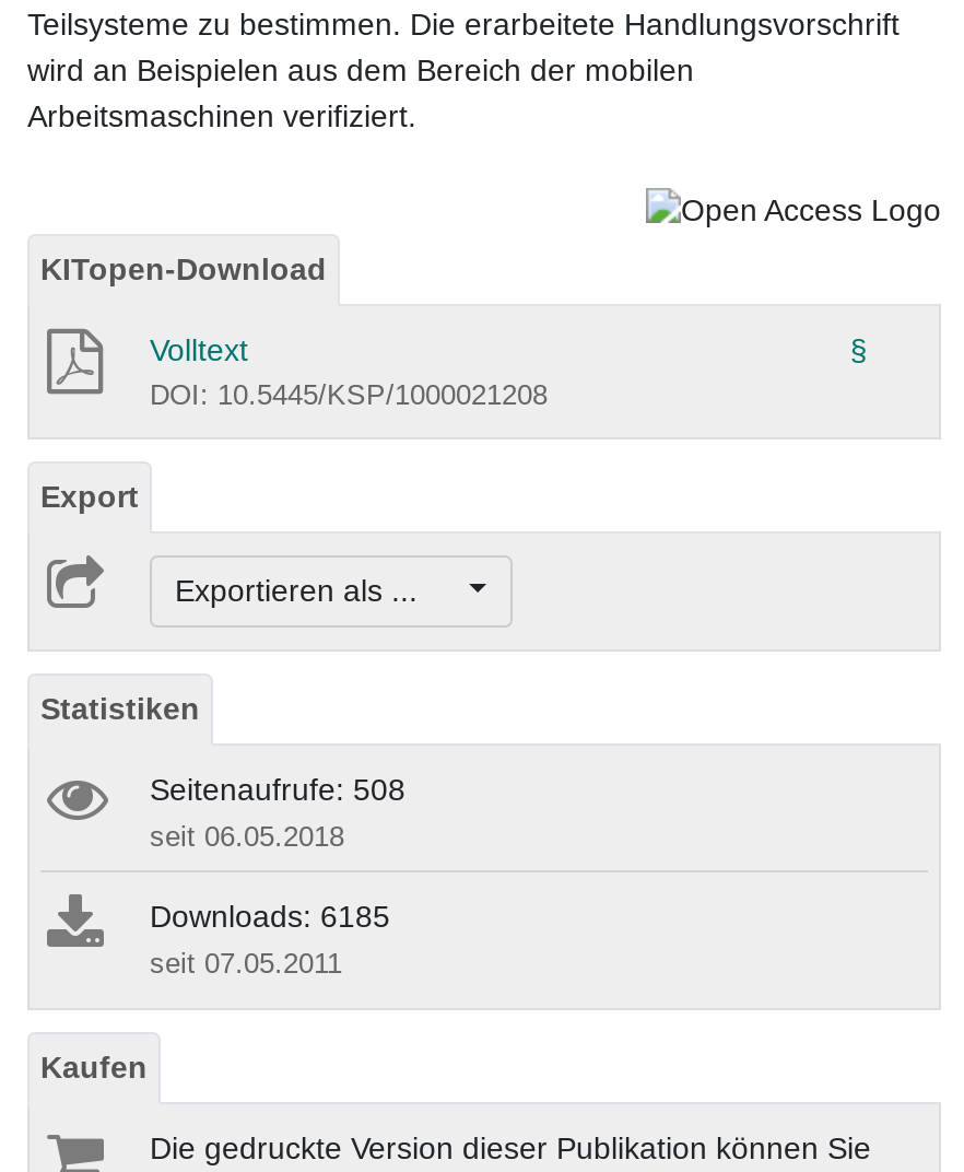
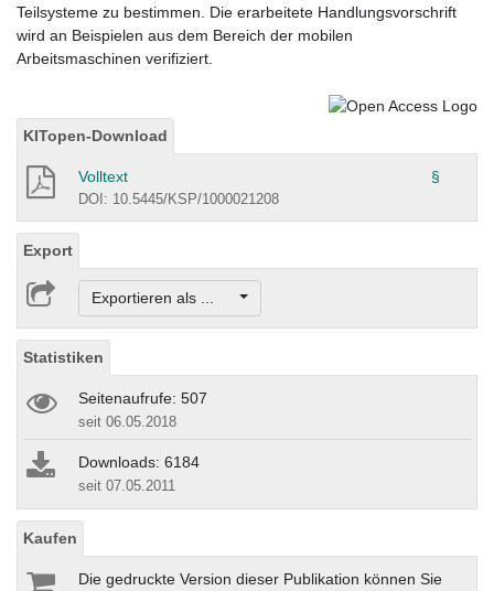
[150,773,405,807] Seitenaufrufe: 508 -> [78,390,207,407] Seitenaufrufe: 507
[150,899,390,934] Downloads: 6185 -> [78,454,200,471] Downloads: 6184

